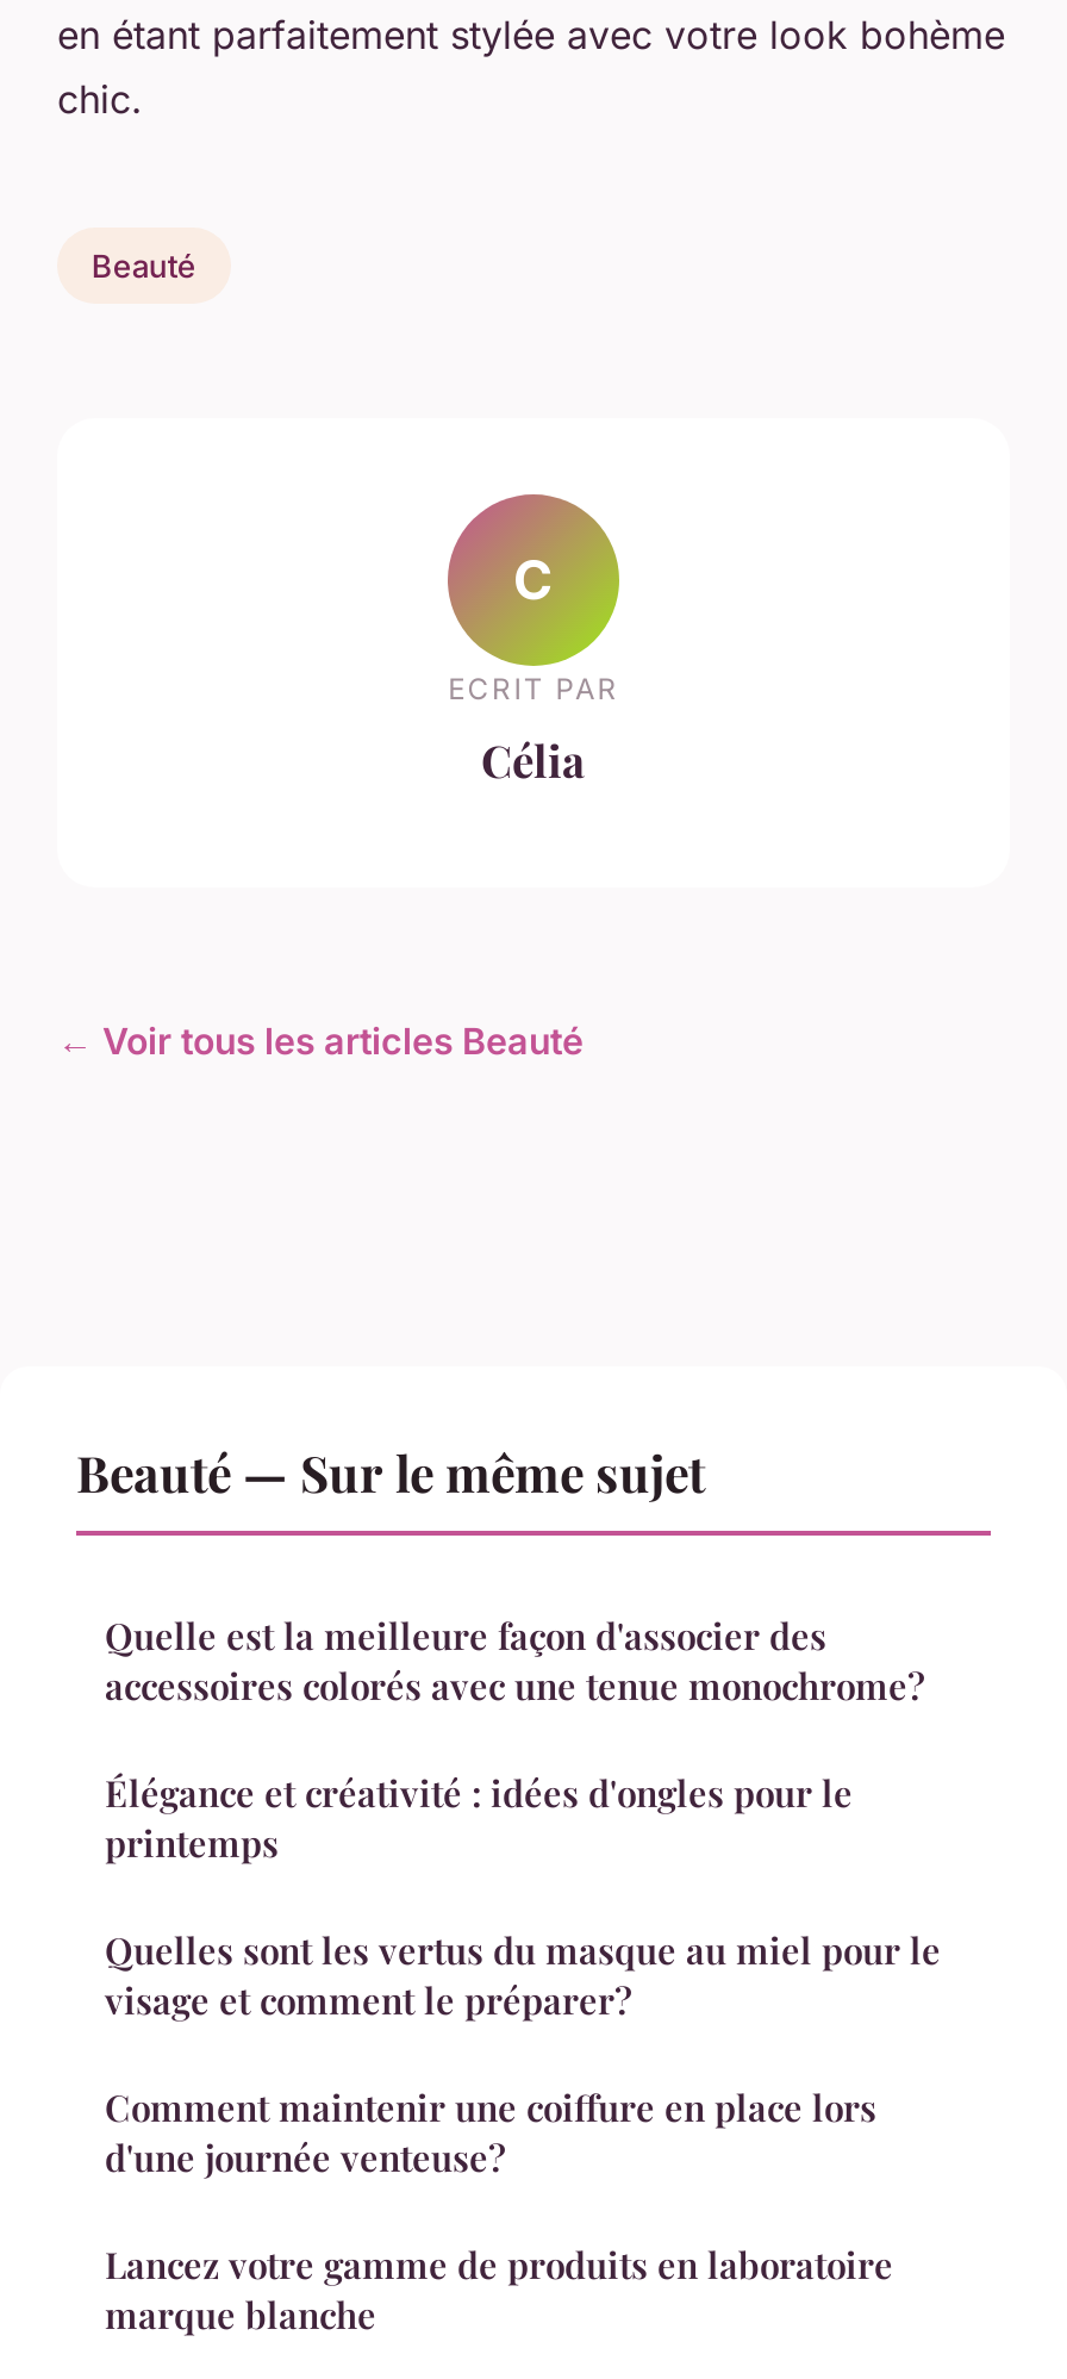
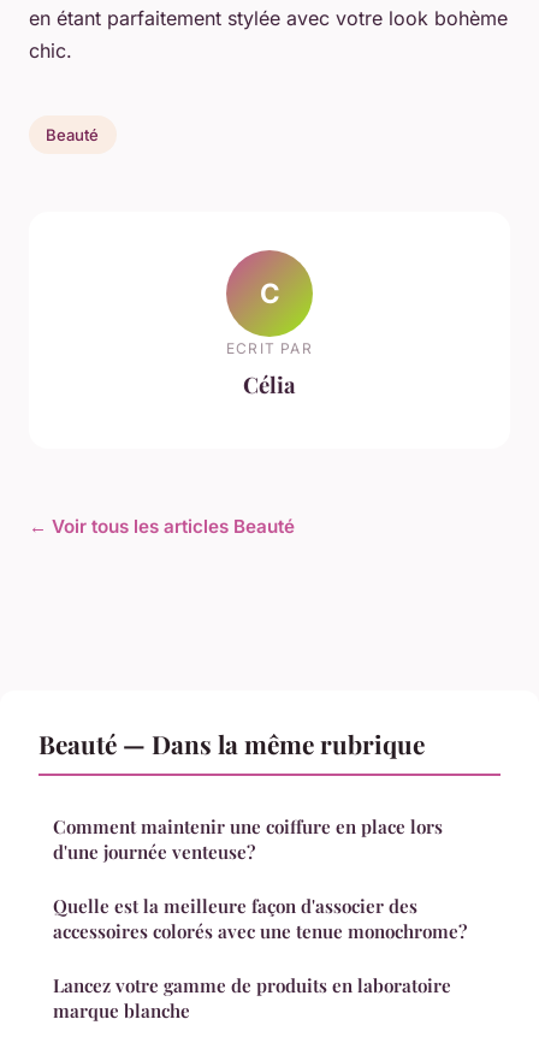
[76,1438,941,2024] Beauté — Sur le même sujet | Élégance et créativité : idées d'ongles pour le | printemps | Quelles sont les vertus du masque au miel pour le | visage et comment le préparer? -> [38,727,425,761] Beauté — Dans la même rubrique
moved [105,1612,924,1710] -> [53,894,467,943]: Quelle est la meilleure façon d'associer des | accessoires colorés avec une tenue monochrome?
moved [105,2084,876,2182] -> [53,815,443,864]: Comment maintenir une coiffure en place lors | d'une journée venteuse?

